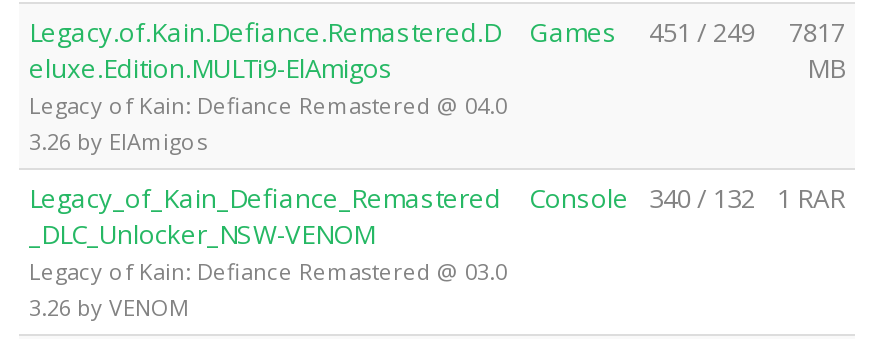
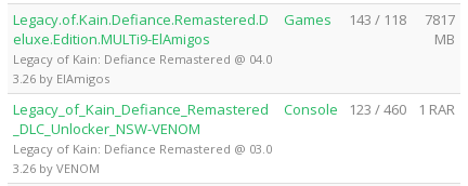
[29,14,845,50] Legacy.of.Kain.Defiance.Remastered.D Games 451 / 249 7817 -> [13,10,455,29] Legacy.of.Kain.Defiance.Remastered.D Games 143 / 118 7817
[29,180,845,216] Legacy_of_Kain_Defiance_Remastered Console 340 / 132 1 RAR -> [13,99,455,119] Legacy_of_Kain_Defiance_Remastered Console 123 / 460 1 RAR

